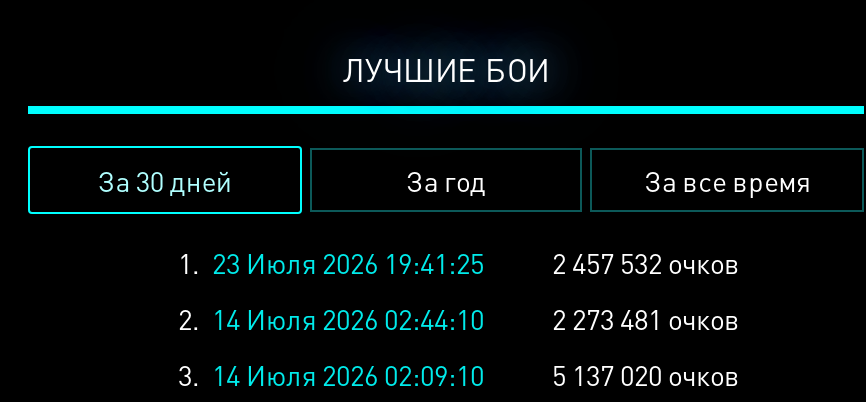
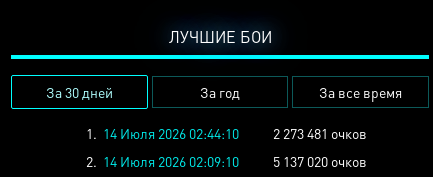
[178,244,740,336] 1. 23 Июля 2026 19:41:25 | 2 457 532 очков | 2. 14 Июля 2026 02:44:10 -> [86,124,239,142] 1. 14 Июля 2026 02:44:10
[178,356,740,392] 3. 14 Июля 2026 02:09:10 5 137 020 очков -> [86,152,367,170] 2. 14 Июля 2026 02:09:10 5 137 020 очков

